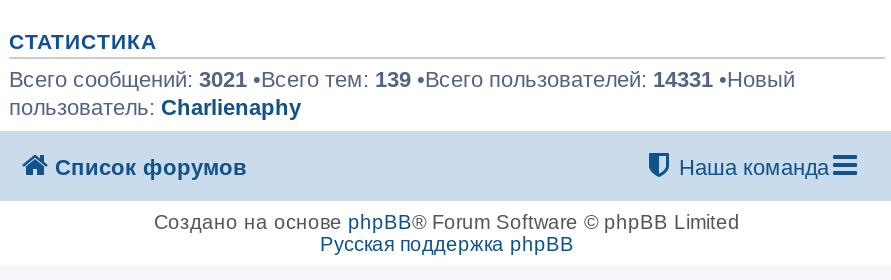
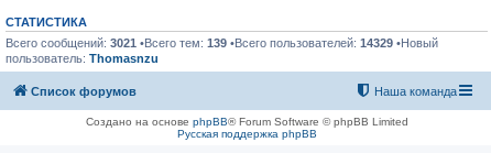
[9,66,795,90] Всего сообщений: 3021 •Всего тем: 139 •Всего пользователей: 14331 •Новый -> [6,36,438,49] Всего сообщений: 3021 •Всего тем: 139 •Всего пользователей: 14329 •Новый
[9,94,301,118] пользователь: Charlienaphy -> [6,51,159,64] пользователь: Thomasnzu

